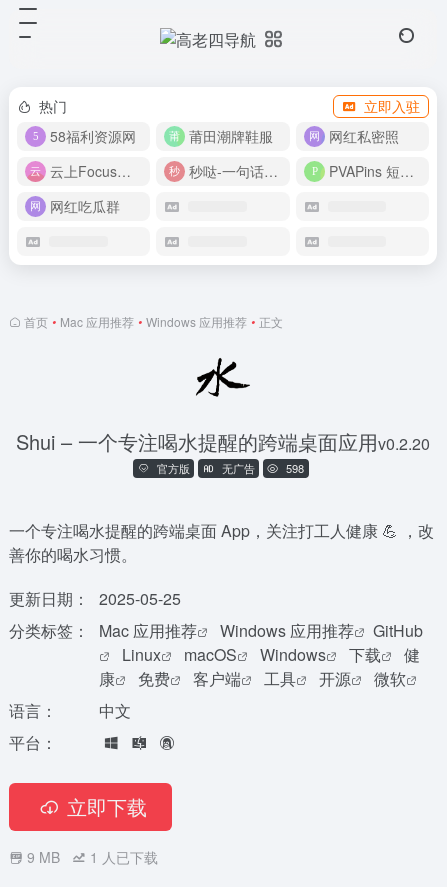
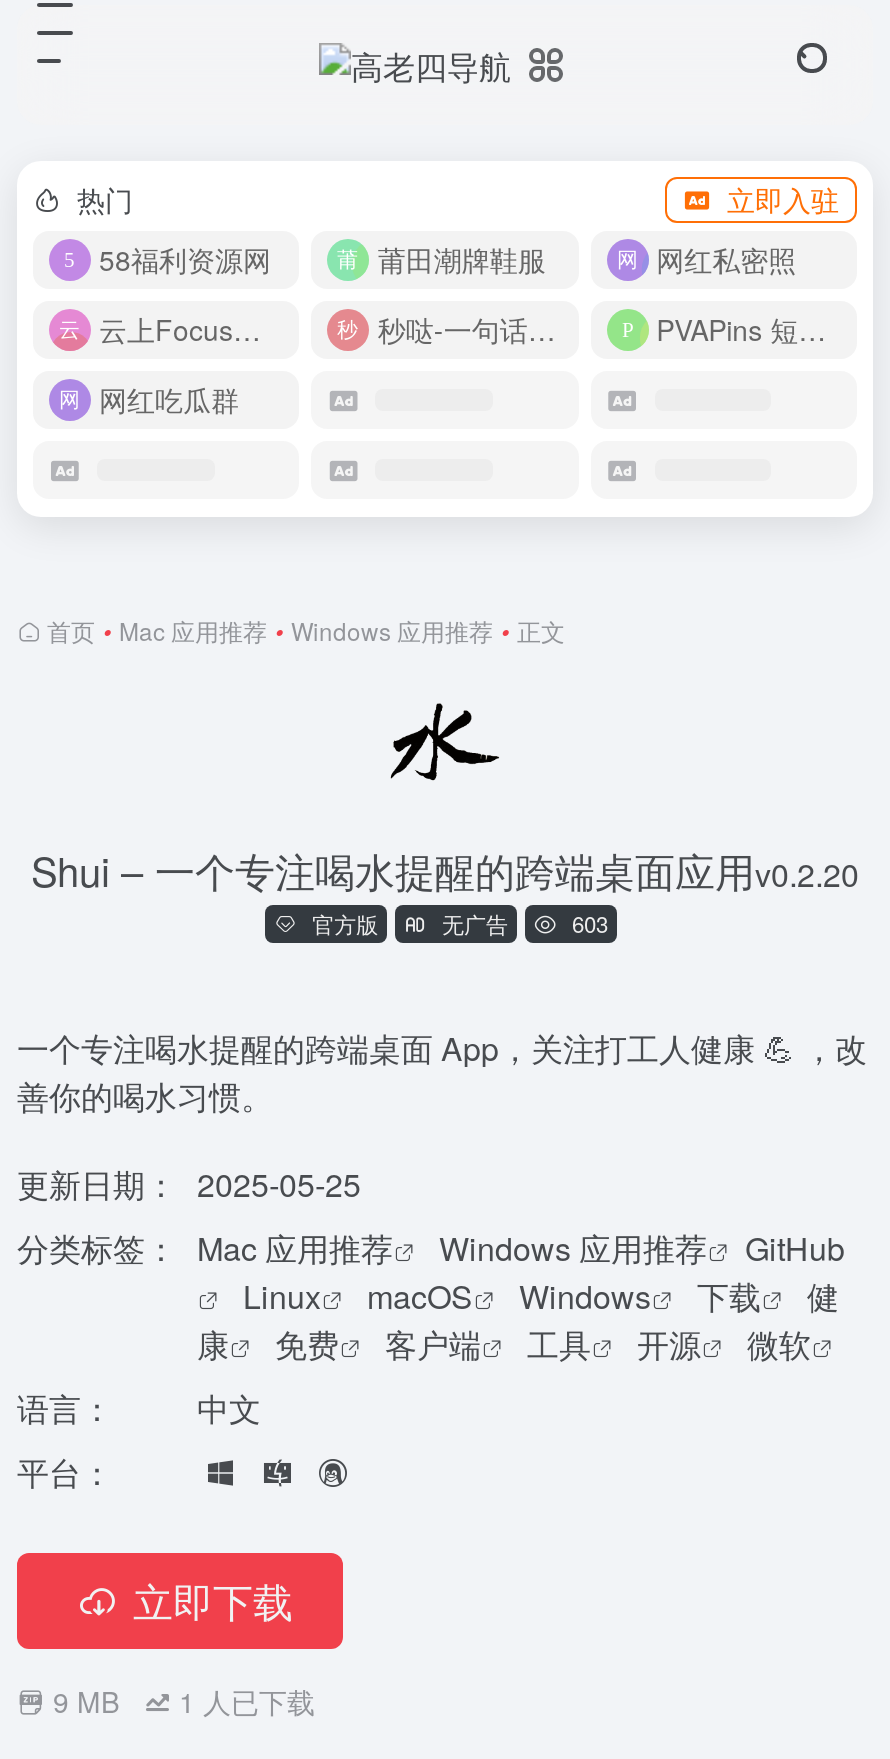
[157,460,304,476] 官方版 无广告 598 -> [312,907,608,939] 官方版 无广告 603

